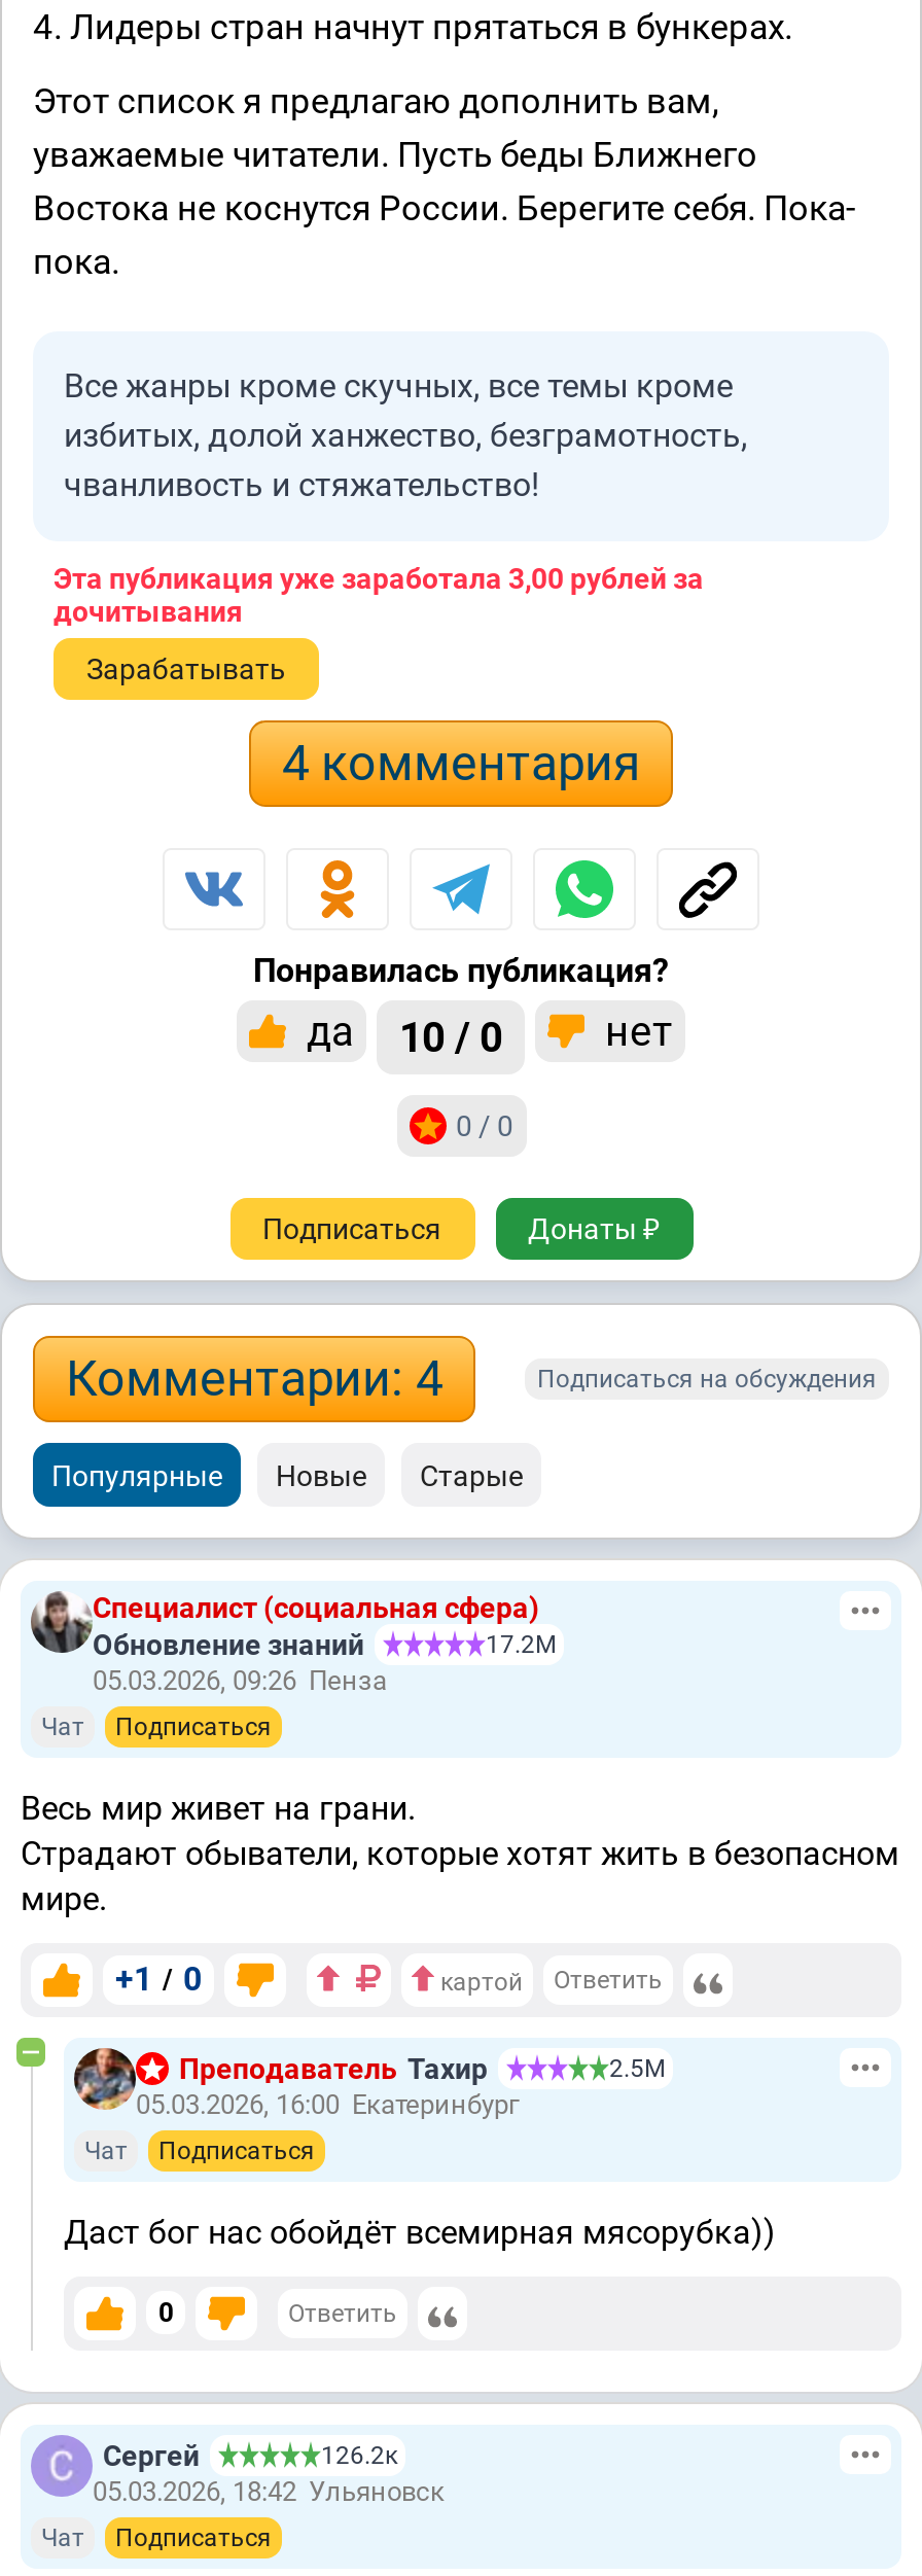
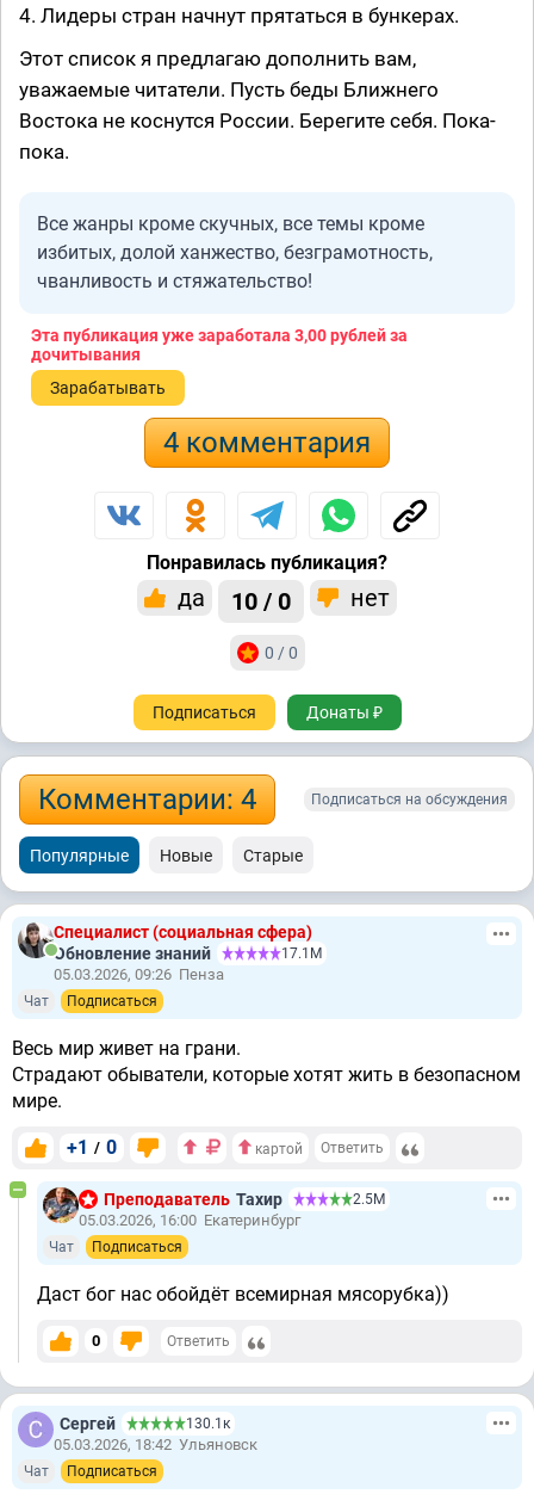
[486,1629,556,1658] 17.2М -> [281,944,322,961] 17.1М
[321,2440,397,2469] 126.2к -> [186,1415,230,1431] 130.1к

